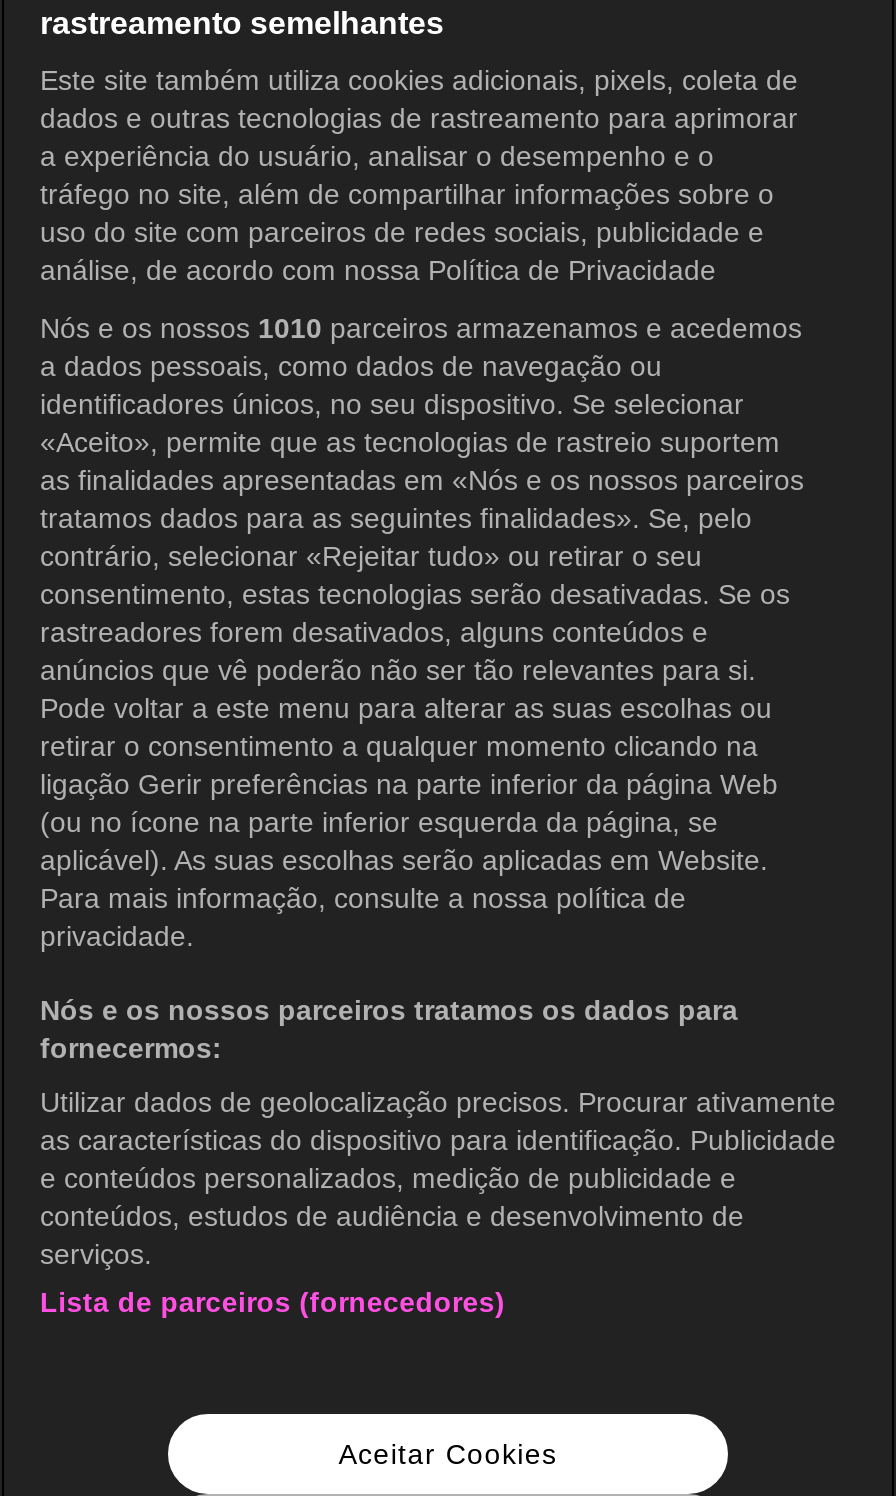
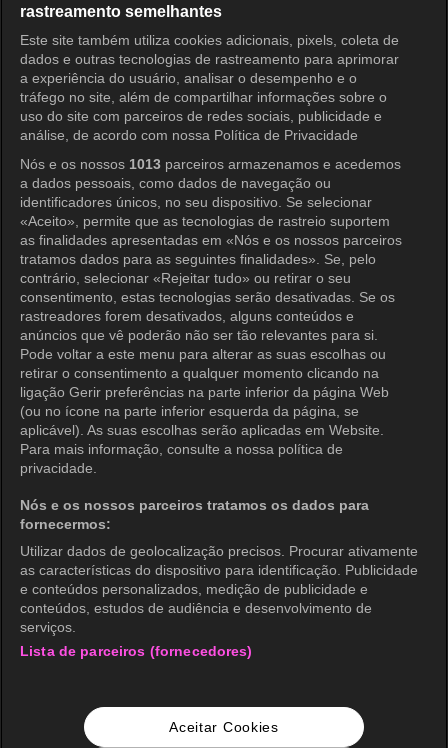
[40,312,802,344] Nós e os nossos 1010 parceiros armazenamos e acedemos -> [20,156,401,172] Nós e os nossos 1013 parceiros armazenamos e acedemos

